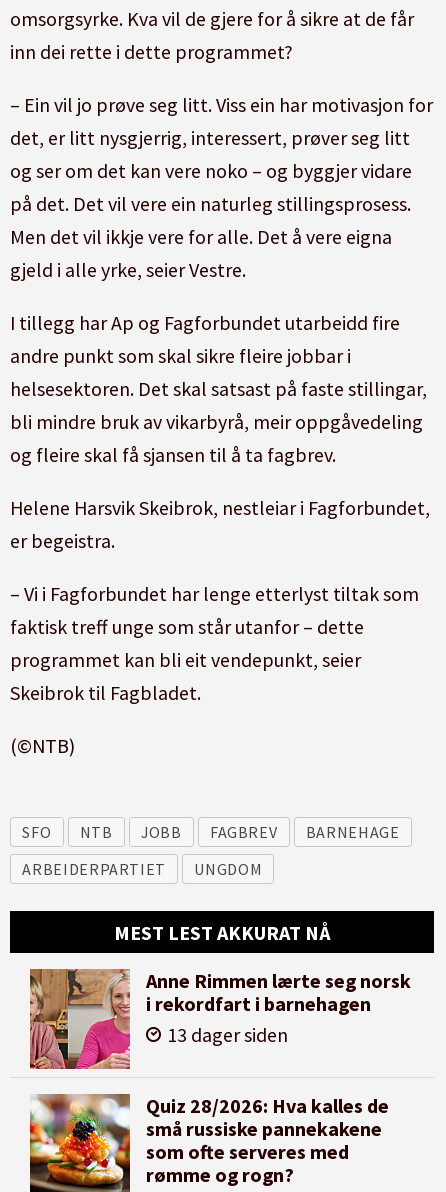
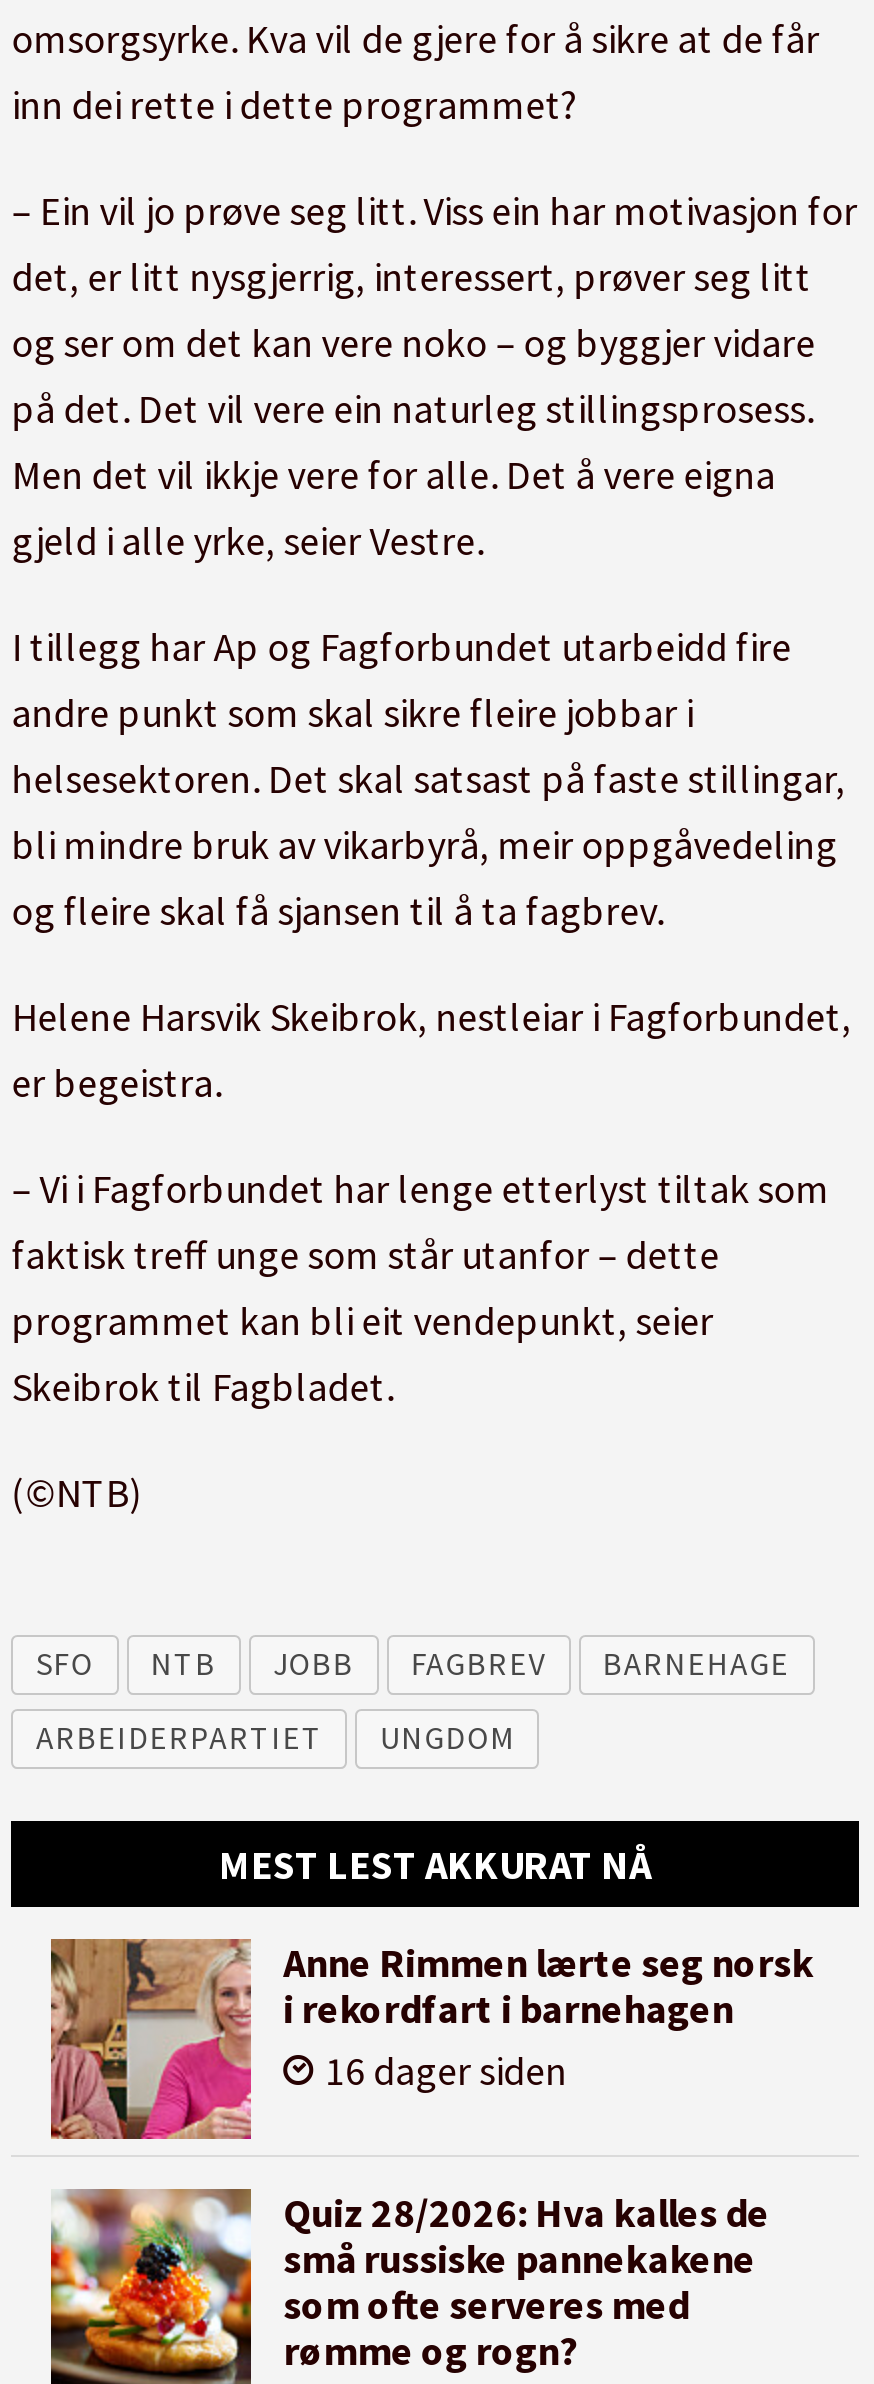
[167,1022,288,1047] 13 dager siden -> [325,2044,567,2094] 16 dager siden

